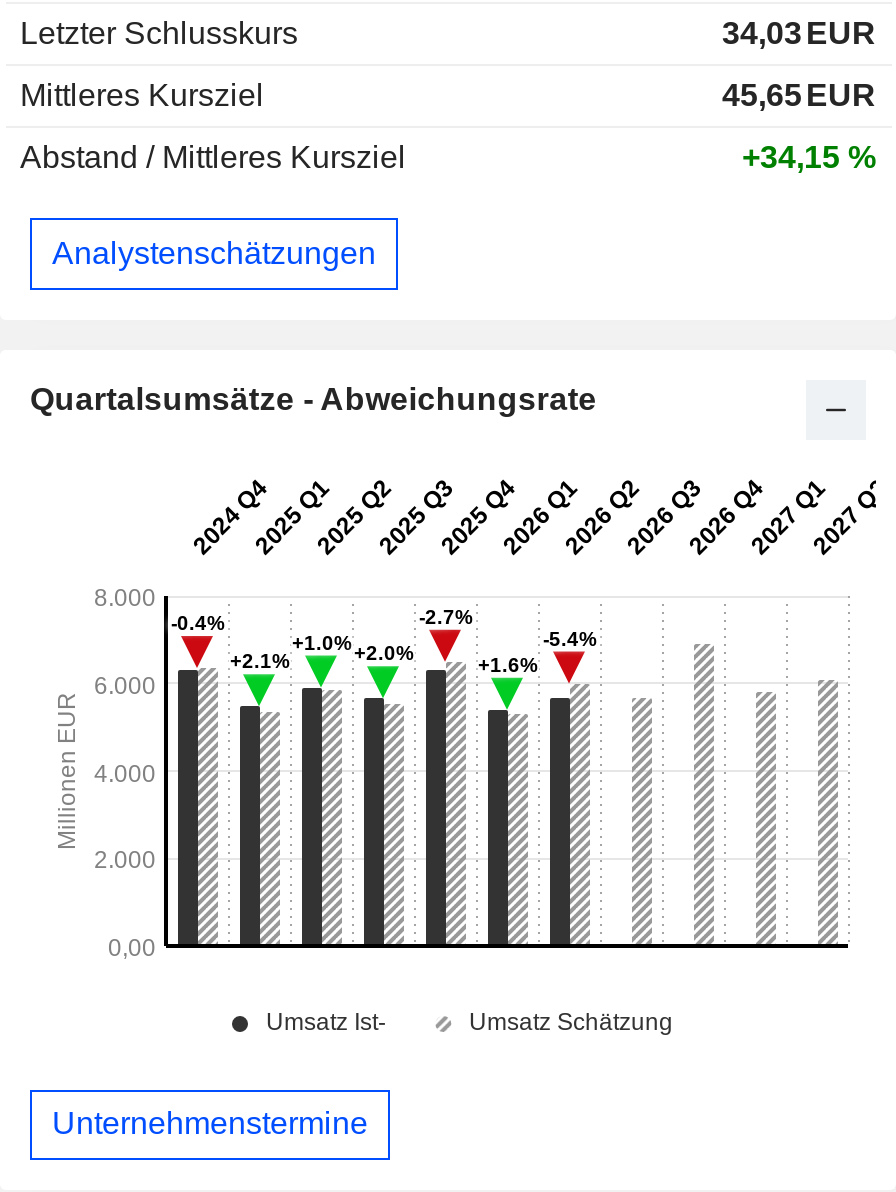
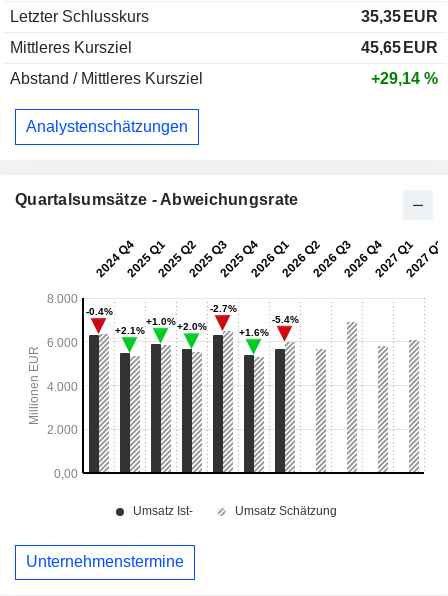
[722,17,876,51] 34,03 EUR -> [361,8,438,25] 35,35 EUR
[742,141,876,175] +34,15 % -> [371,70,438,87] +29,14 %

